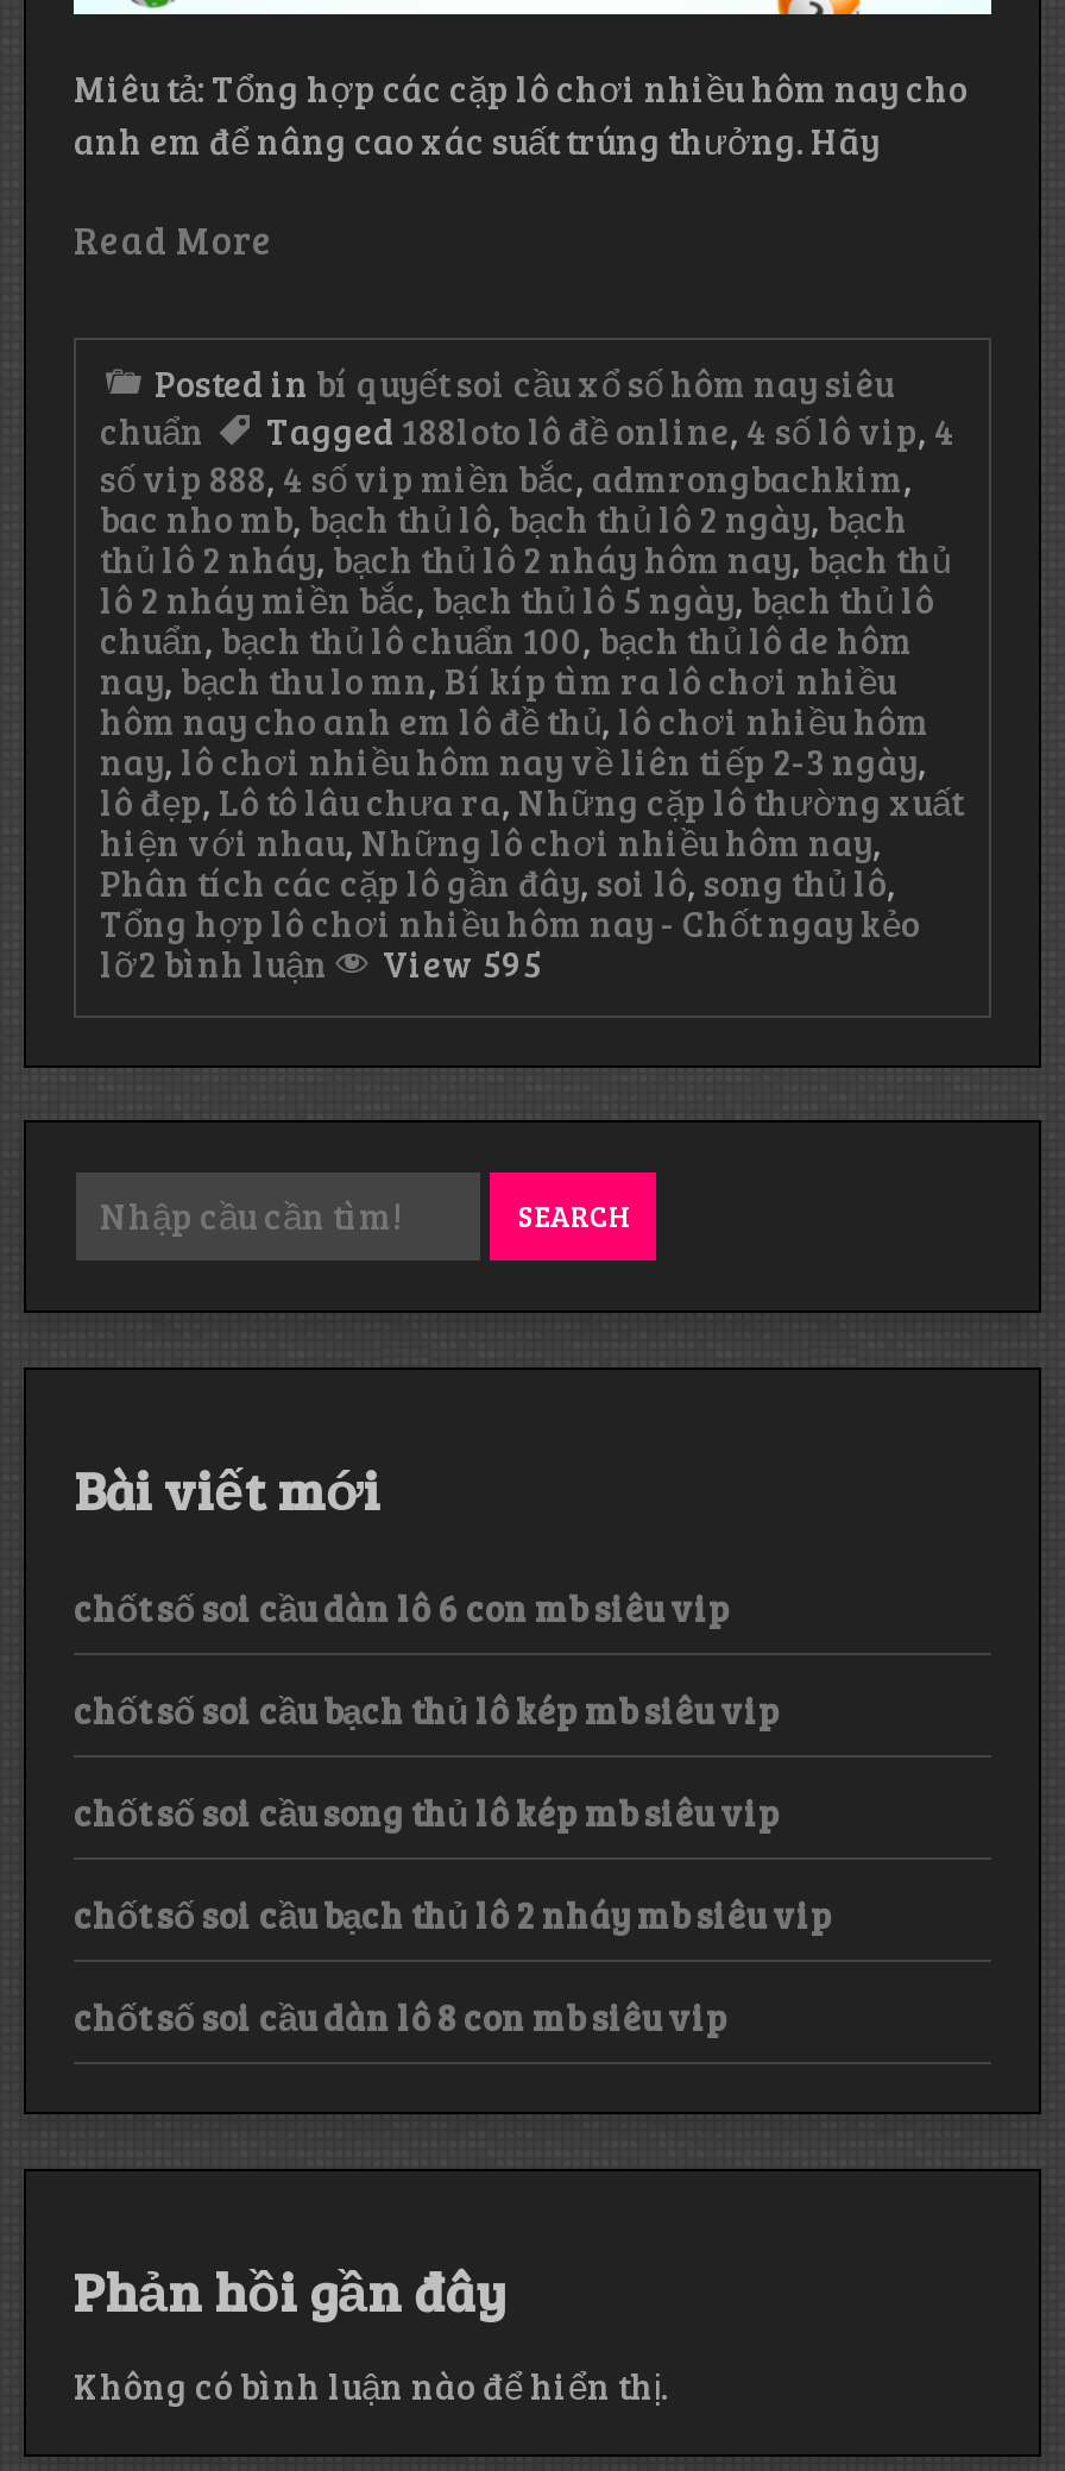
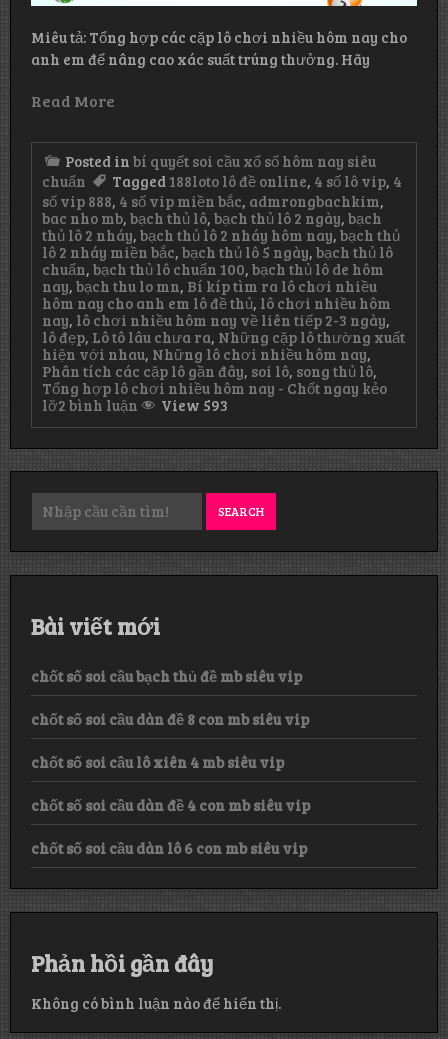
[376,939,542,986] View 595 -> [158,395,228,415] View 593
none -> [31,666,310,815] chốt số soi cầu bạch thủ đề mb siêu vip | chốt số soi cầu dàn đề 8 con mb siêu vip | chốt số soi cầu lô xiên 4 mb siêu vip | chốt số soi cầu dàn đề 4 con mb siêu vip
moved [74,1584,730,1631] -> [31,838,307,858]: chốt số soi cầu dàn lô 6 con mb siêu vip
[74,1686,832,2041] chốt số soi cầu bạch thủ lô kép mb siêu vip | chốt số soi cầu song thủ lô kép mb siêu vip | chốt số soi cầu bạch thủ lô 2 nháy mb siêu vip | chốt số soi cầu dàn lô 8 con mb siêu vip -> none

